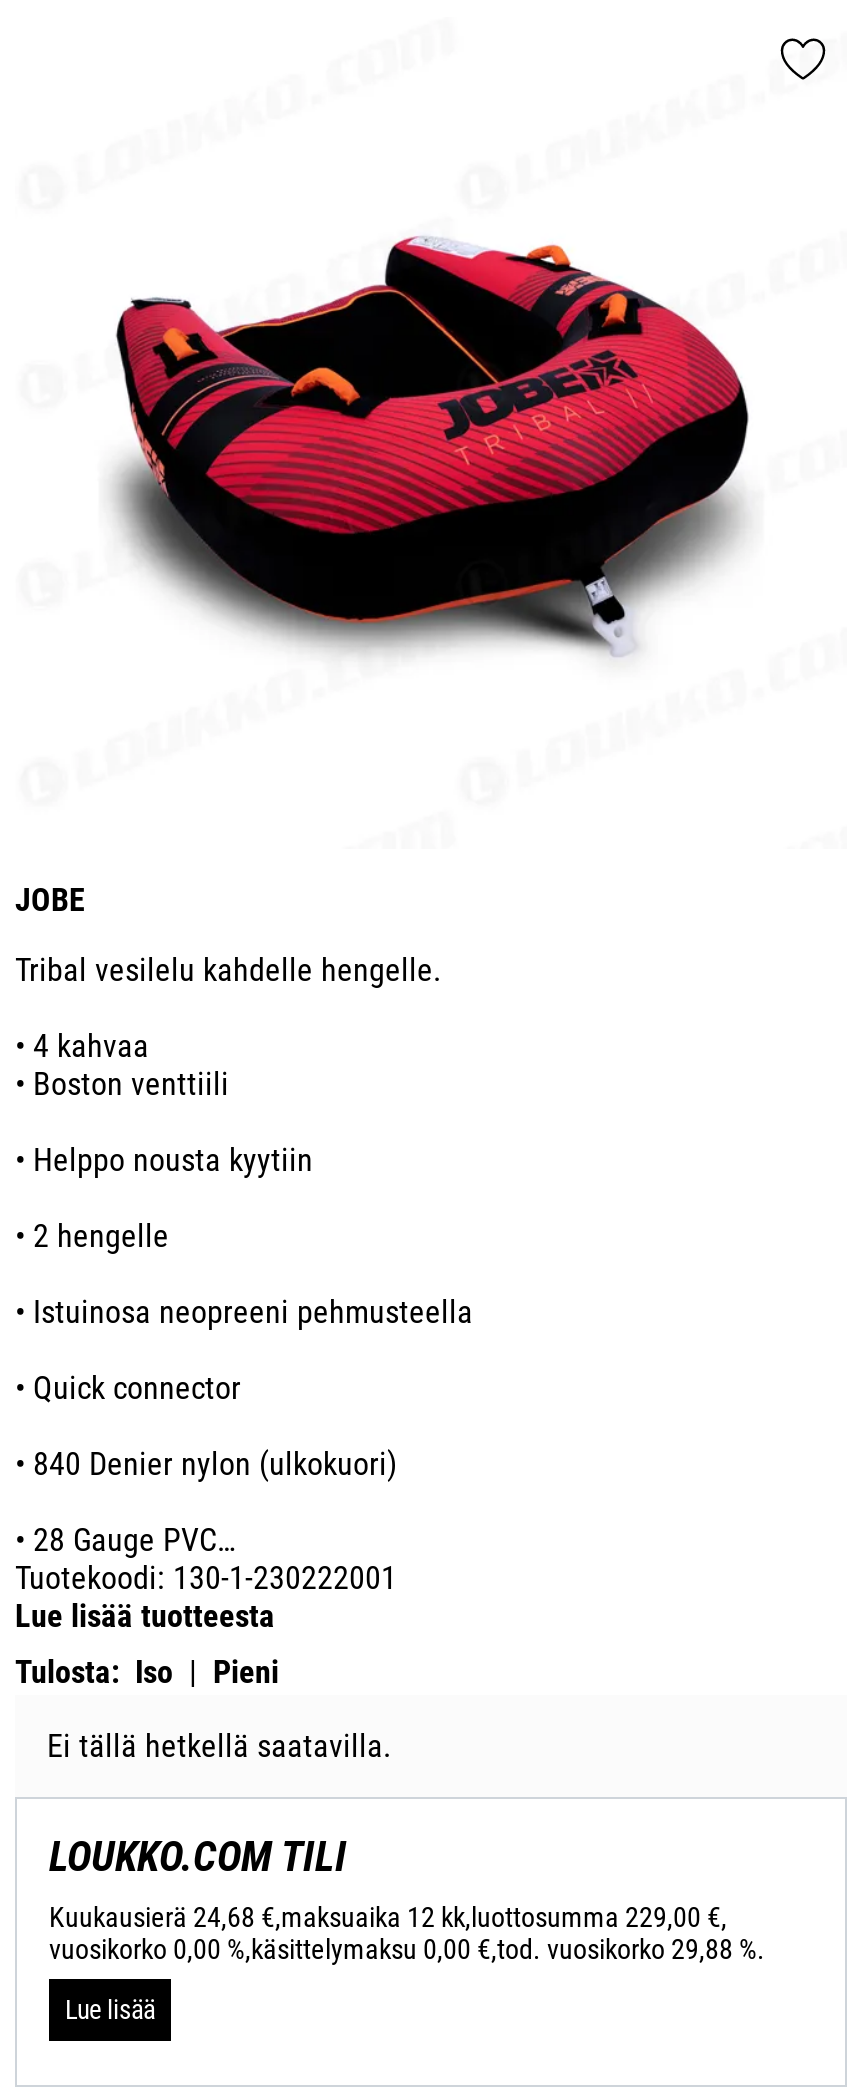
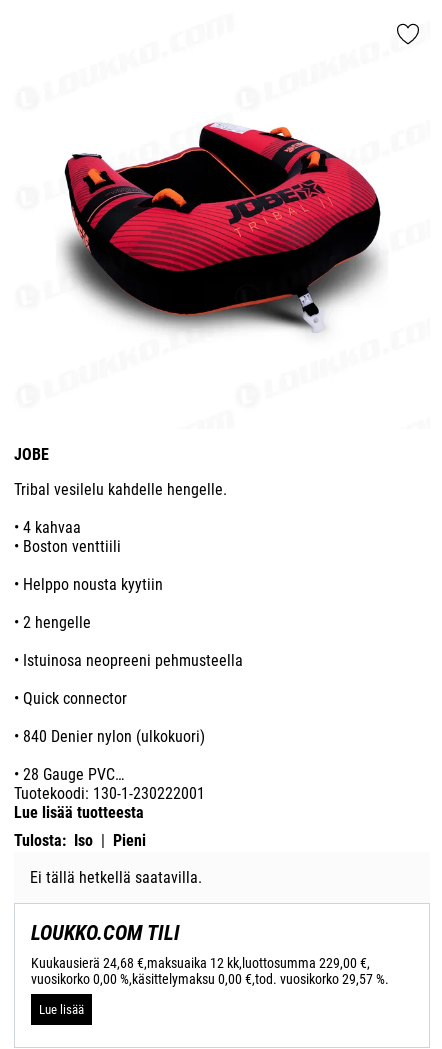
[49,1933,765,1965] vuosikorko 0,00 %,käsittelymaksu 0,00 €,tod. vuosikorko 29,88 %. -> [31,971,389,987] vuosikorko 0,00 %,käsittelymaksu 0,00 €,tod. vuosikorko 29,57 %.

